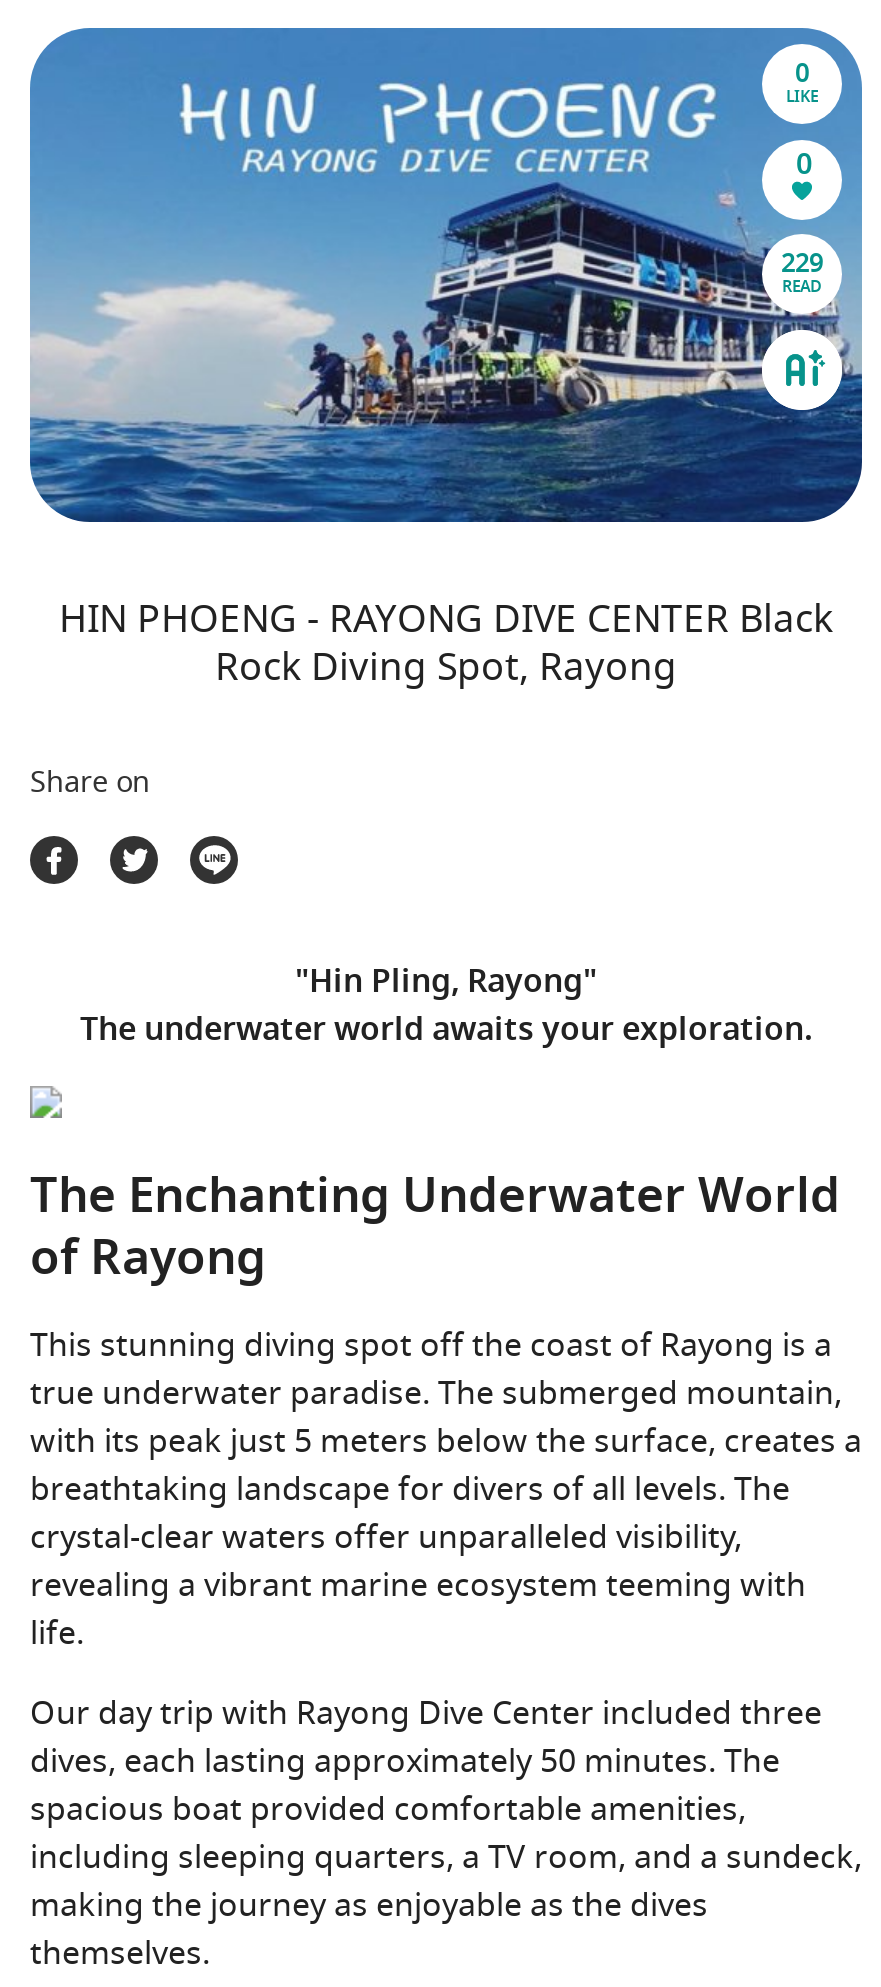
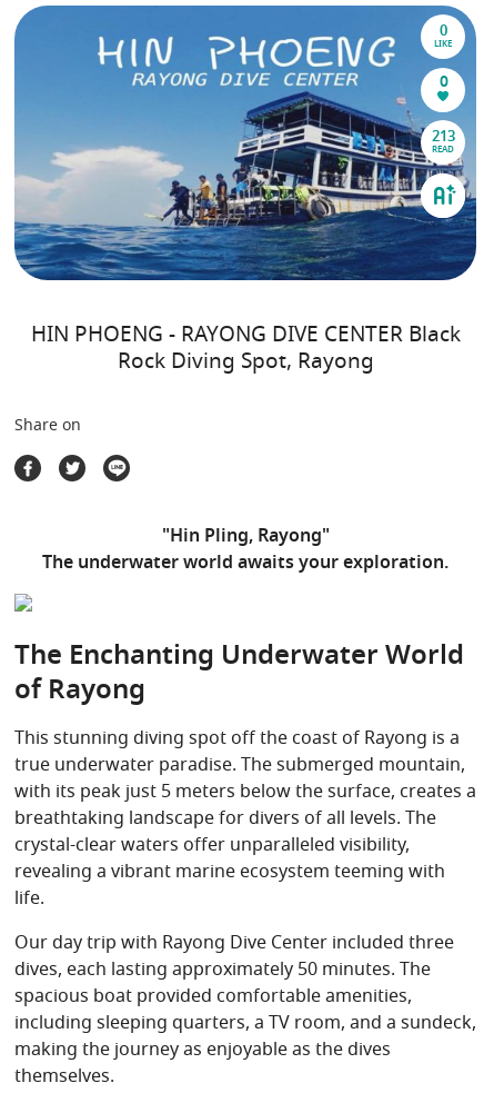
[781,244,823,282] 229 -> [431,126,455,147] 213

